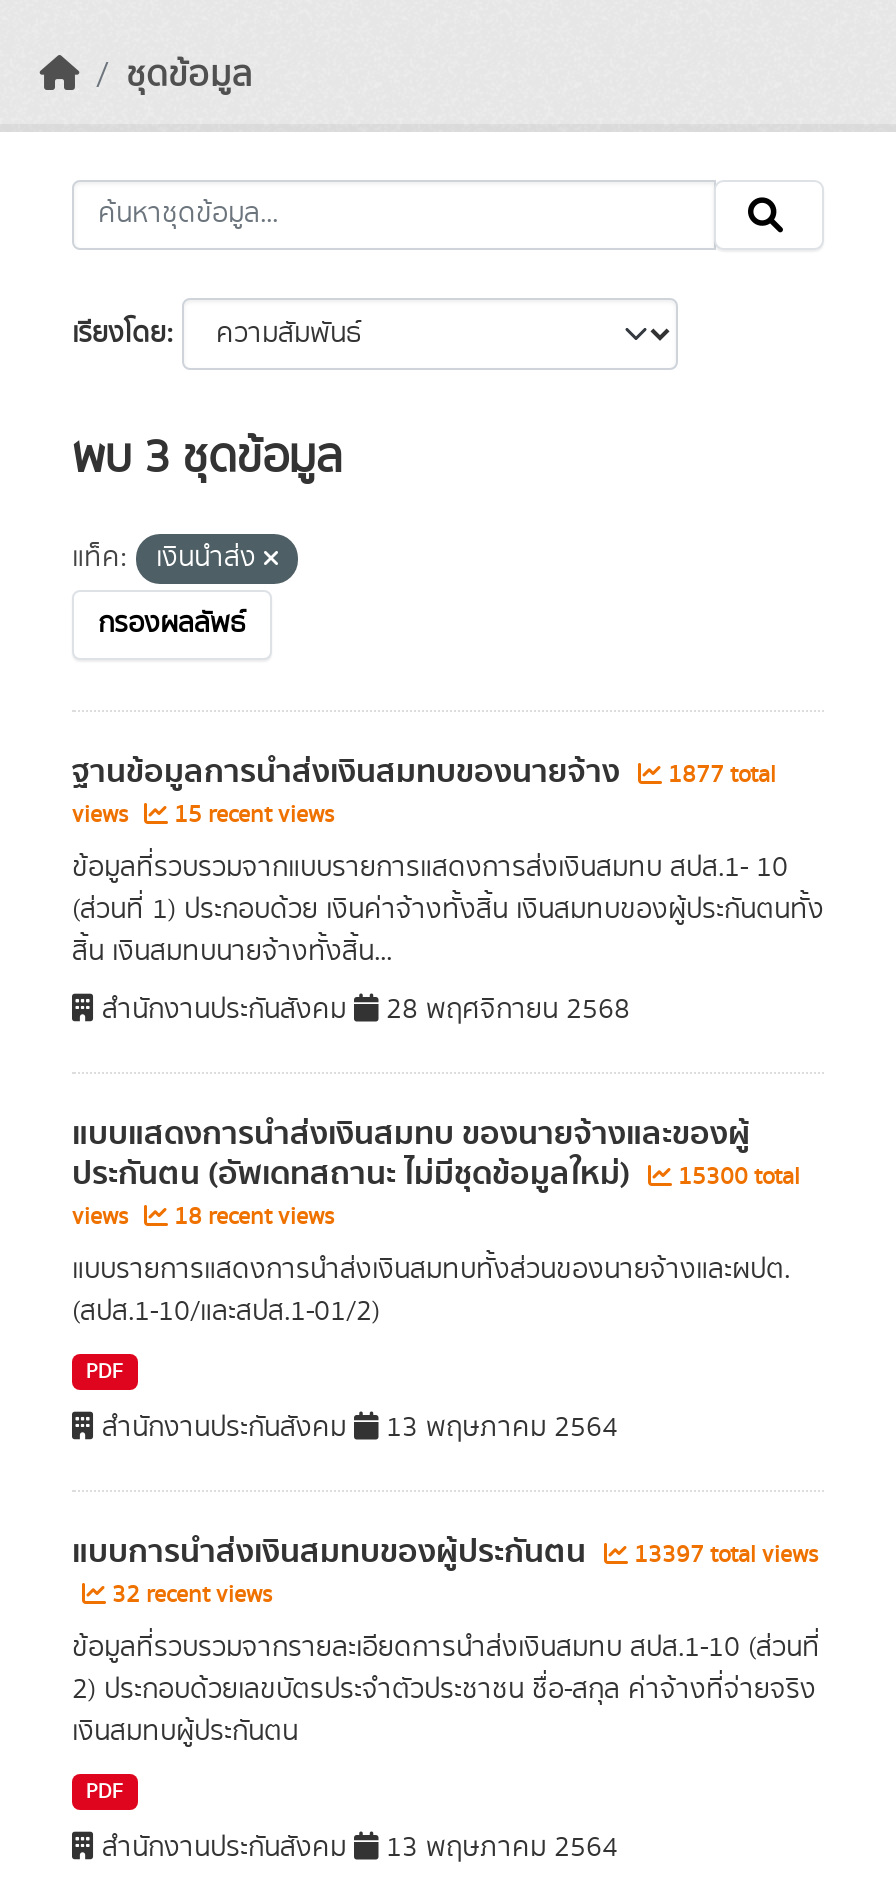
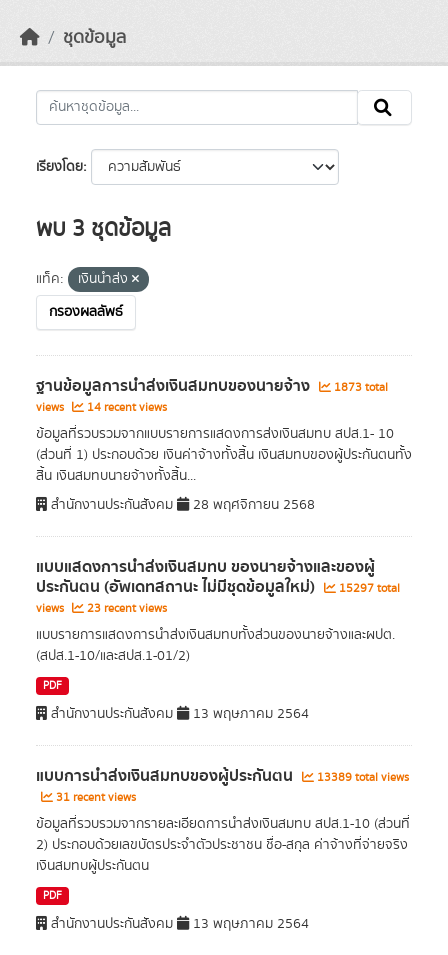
[72,746,776,798] ฐานข้อมูลการนำส่งเงินสมทบของนายจ้าง 1877 total -> [36,373,388,399] ฐานข้อมูลการนำส่งเงินสมทบของนายจ้าง 1873 total
[72,798,334,832] views 15 recent views -> [36,399,167,416] views 14 recent views
[72,1148,800,1200] ประกันตน (อัพเดทสถานะ ไม่มีชุดข้อมูลใหม่) 15300 total -> [36,574,400,600] ประกันตน (อัพเดทสถานะ ไม่มีชุดข้อมูลใหม่) 15297 total
[72,1200,334,1234] views 18 recent views -> [36,600,167,617] views 23 recent views
[72,1526,818,1578] แบบการนำส่งเงินสมทบของผู้ประกันตน 13397 total views -> [36,763,409,789] แบบการนำส่งเงินสมทบของผู้ประกันตน 13389 total views
[106,1578,272,1612] 32 recent views -> [53,789,136,806] 31 recent views

